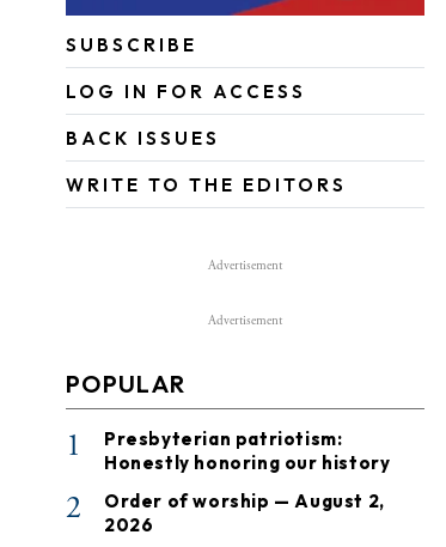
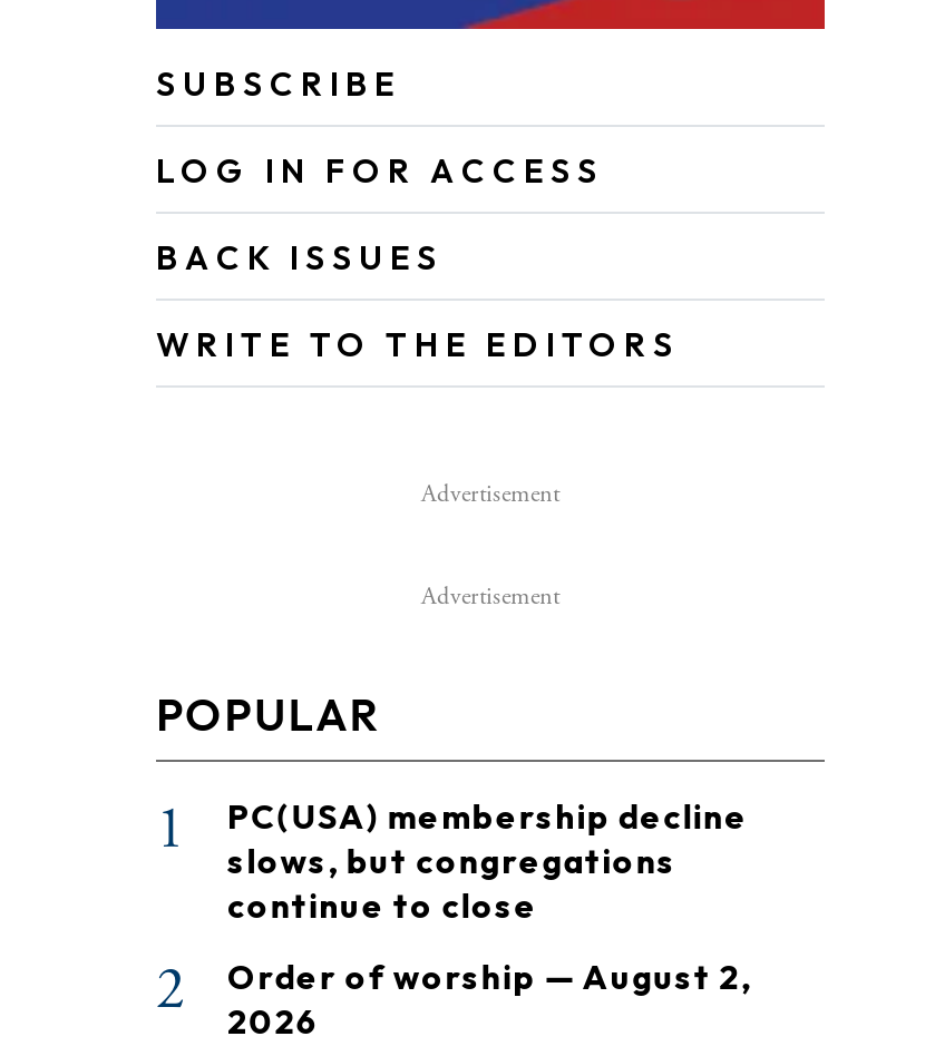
[104,427,390,474] Presbyterian patriotism: | Honestly honoring our history -> [227,796,748,927] PC(USA) membership decline | slows, but congregations | continue to close

